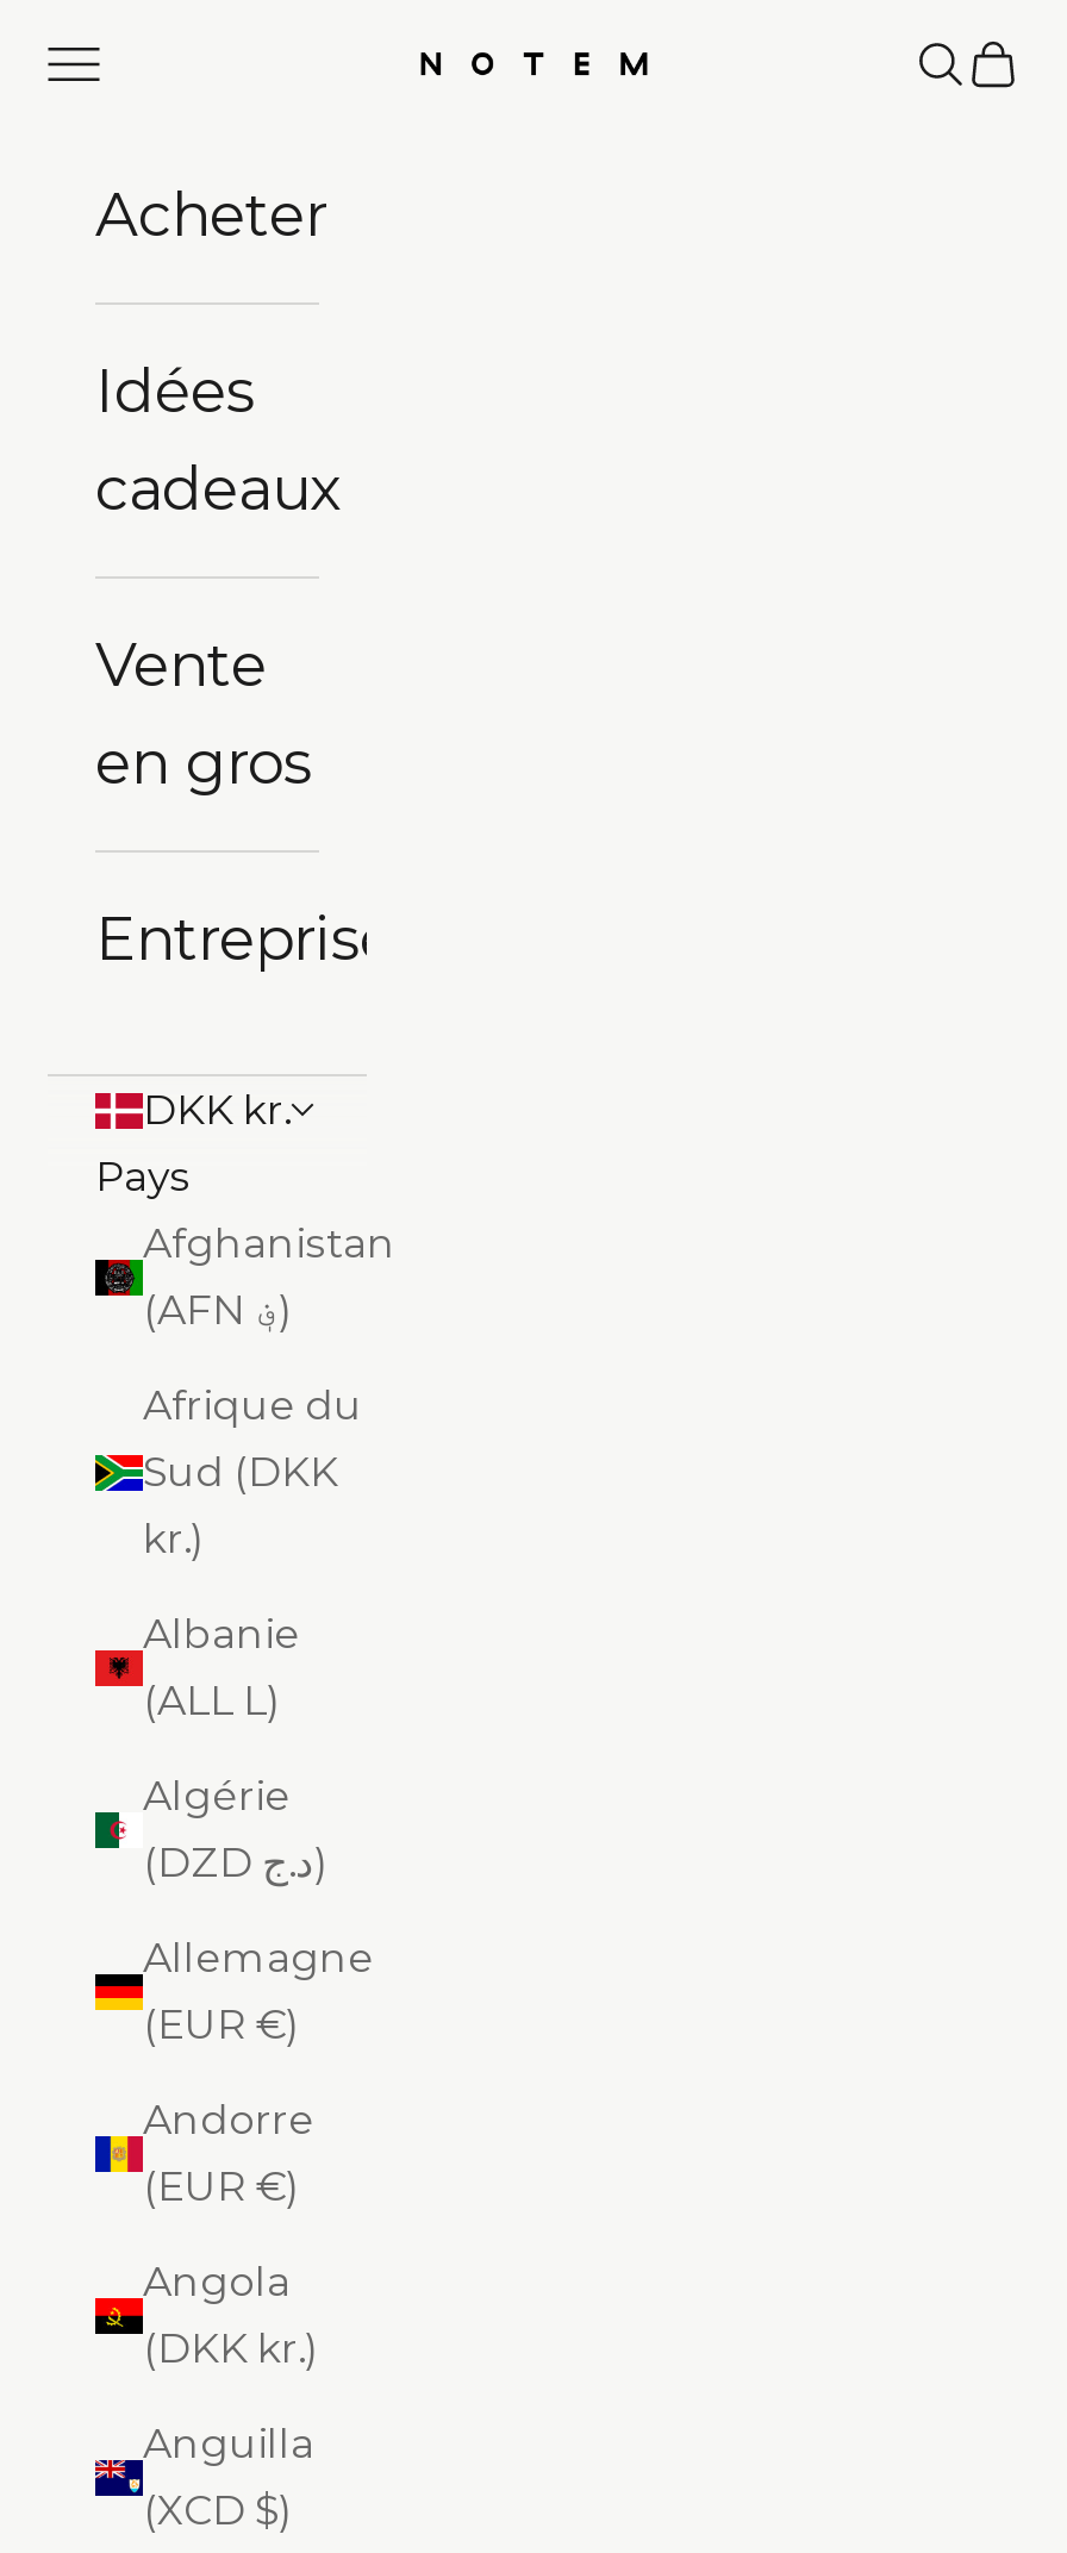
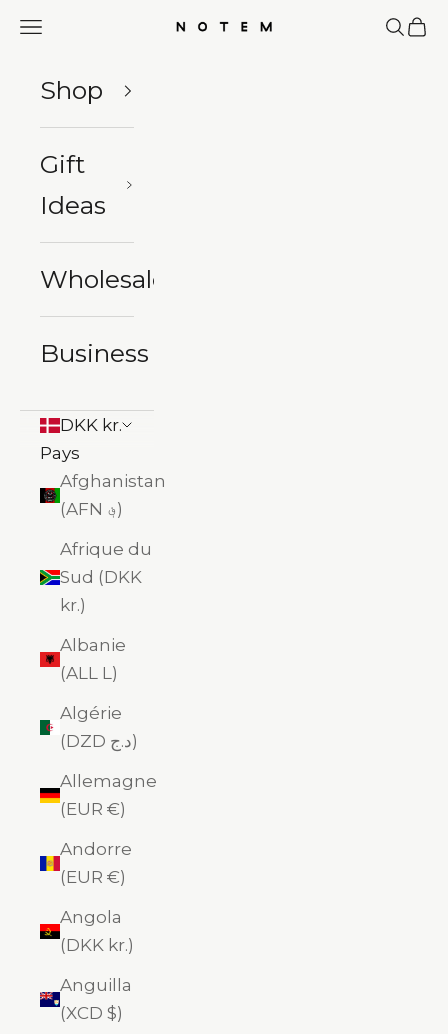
[95,179,326,250] Acheter -> [40,75,103,105] Shop
[95,355,341,524] Idées | cadeaux -> [40,149,106,220] Gift | Ideas
[95,629,312,798] Vente | en gros -> [40,264,167,294] Wholesale
[95,903,395,974] Entreprise -> [40,338,149,368] Business

